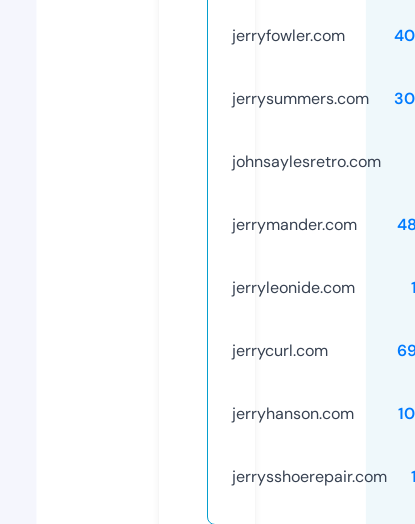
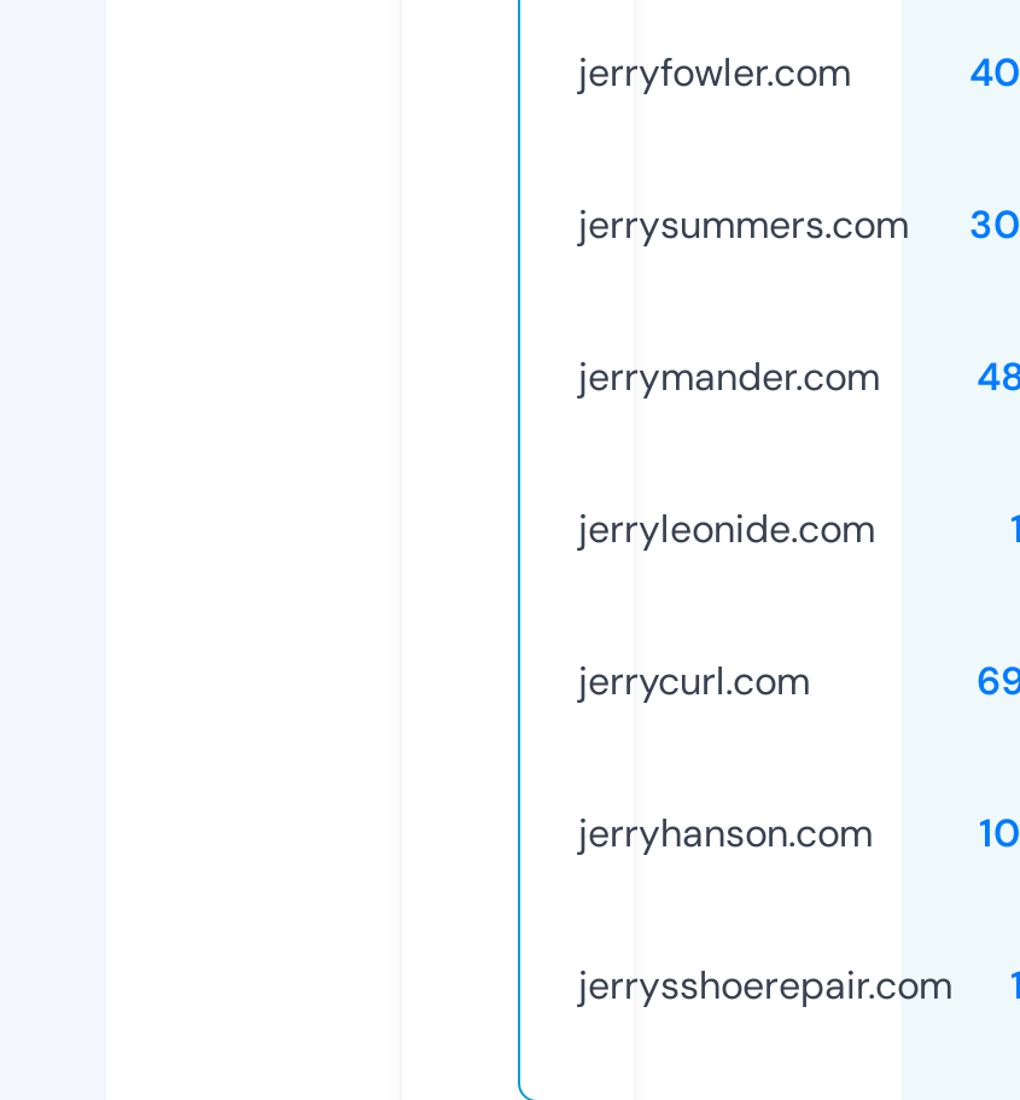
[232,151,381,172] johnsaylesretro.com -> none

